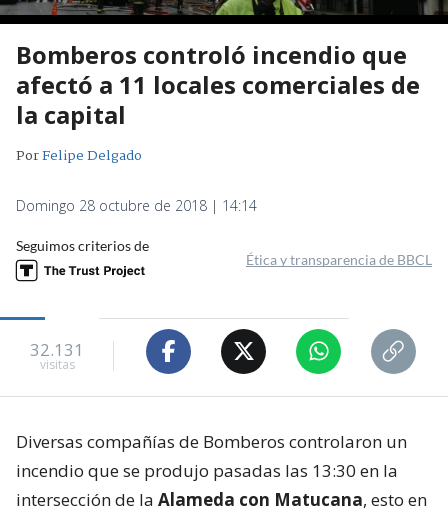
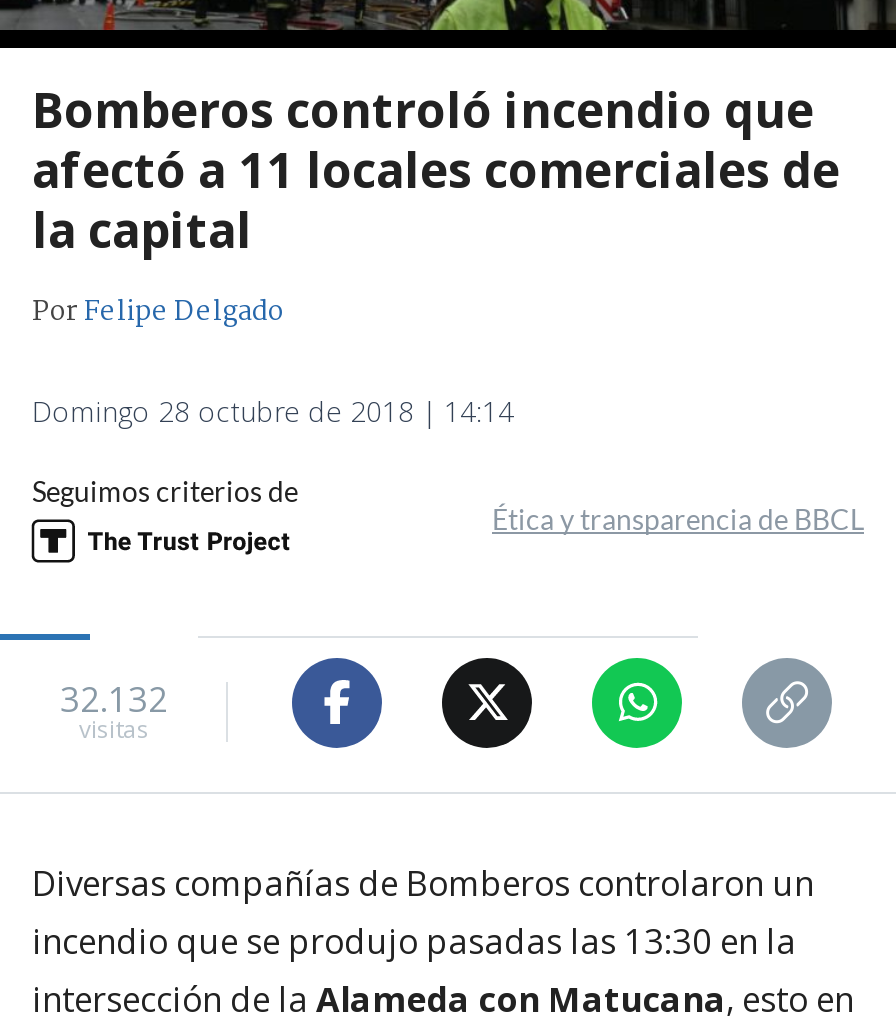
[30,338,84,361] 32.131 -> [60,677,168,723] 32.132

